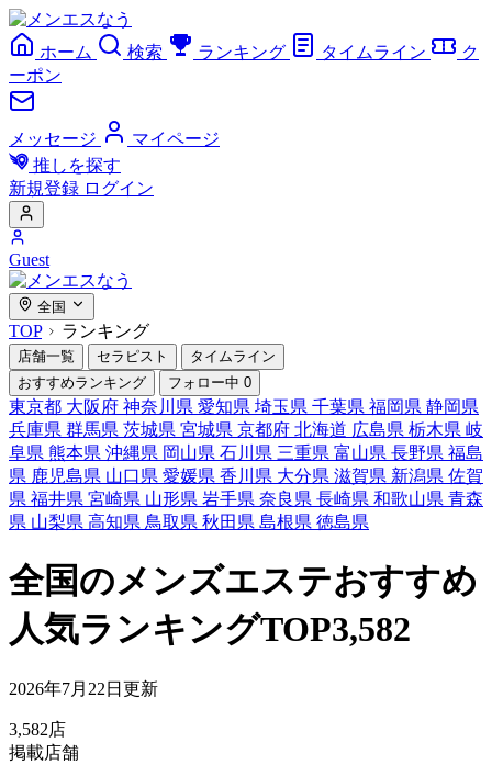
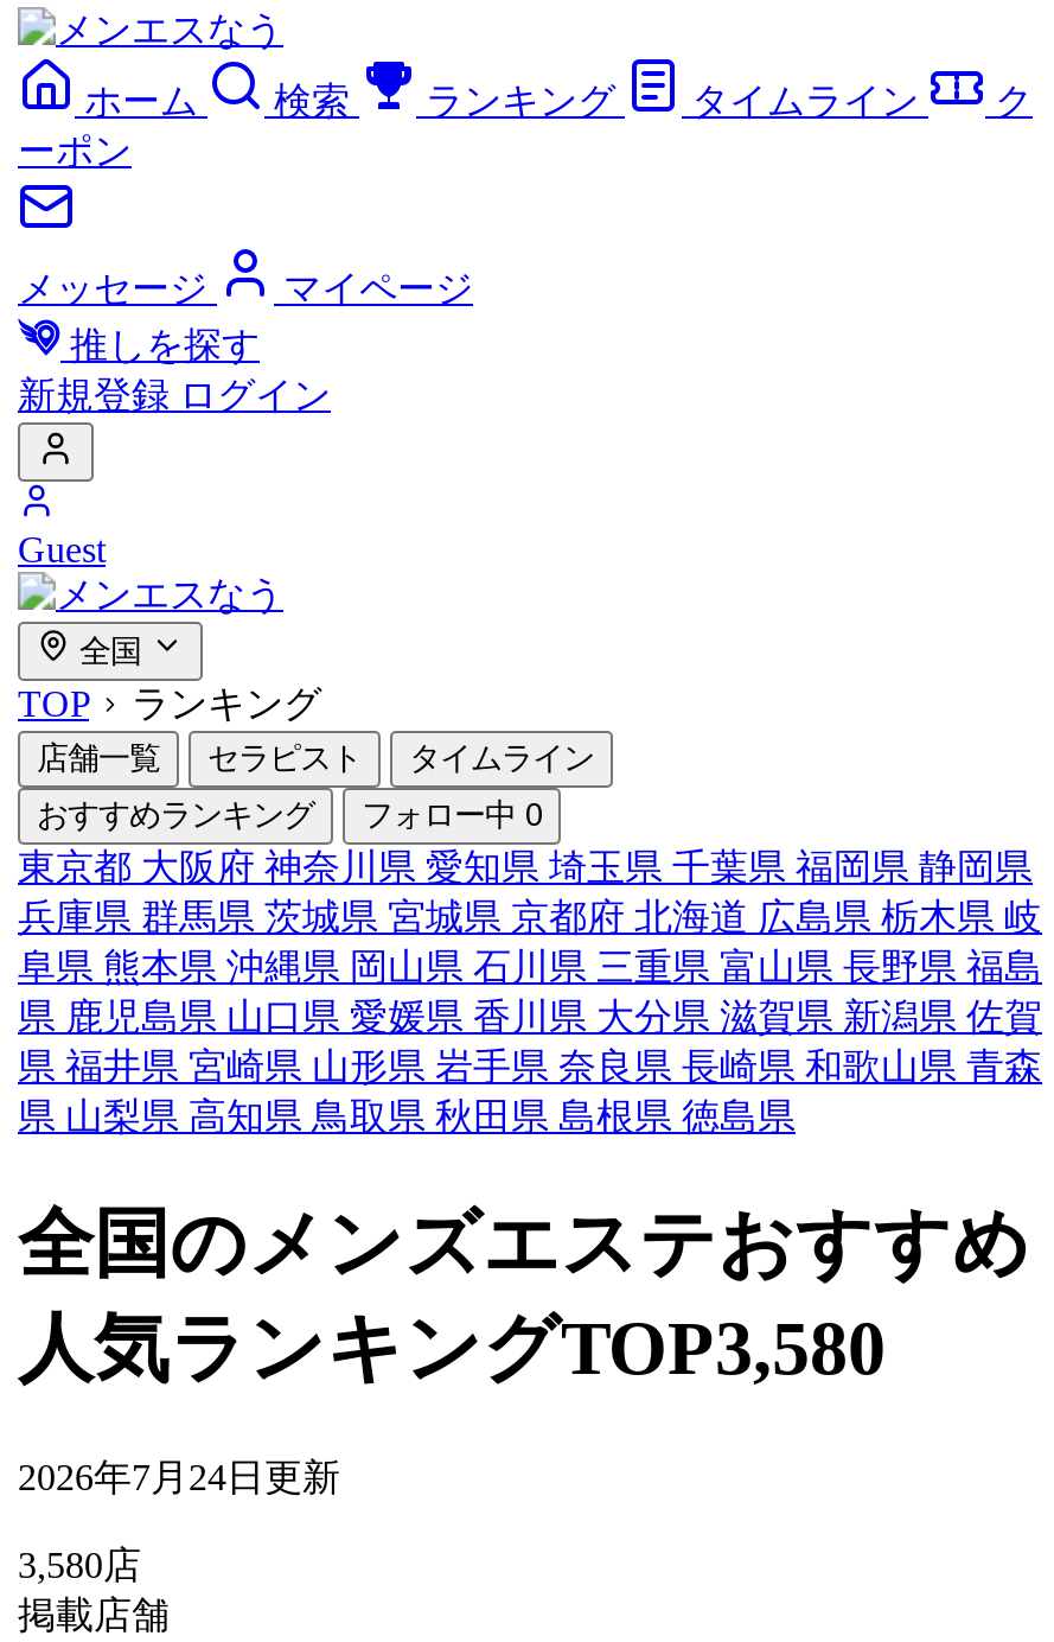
[9,610,411,649] 人気ランキングTOP3,582 -> [18,1306,886,1391] 人気ランキングTOP3,580
[9,679,158,698] 2026年7月22日更新 -> [18,1457,340,1497] 2026年7月24日更新
[9,720,66,739] 3,582店 -> [18,1544,141,1585] 3,580店

